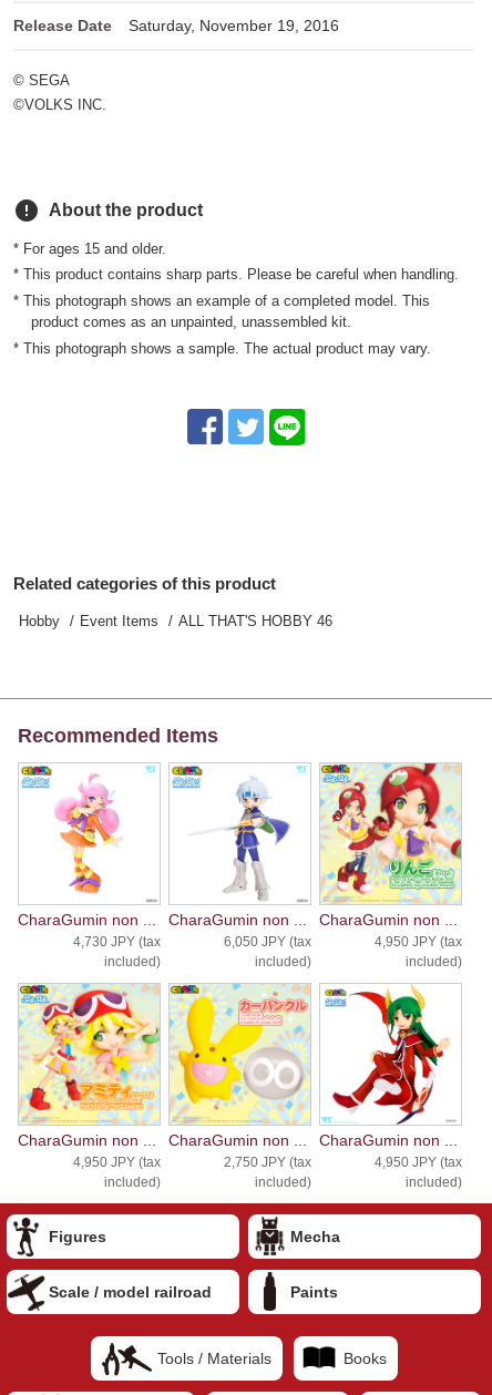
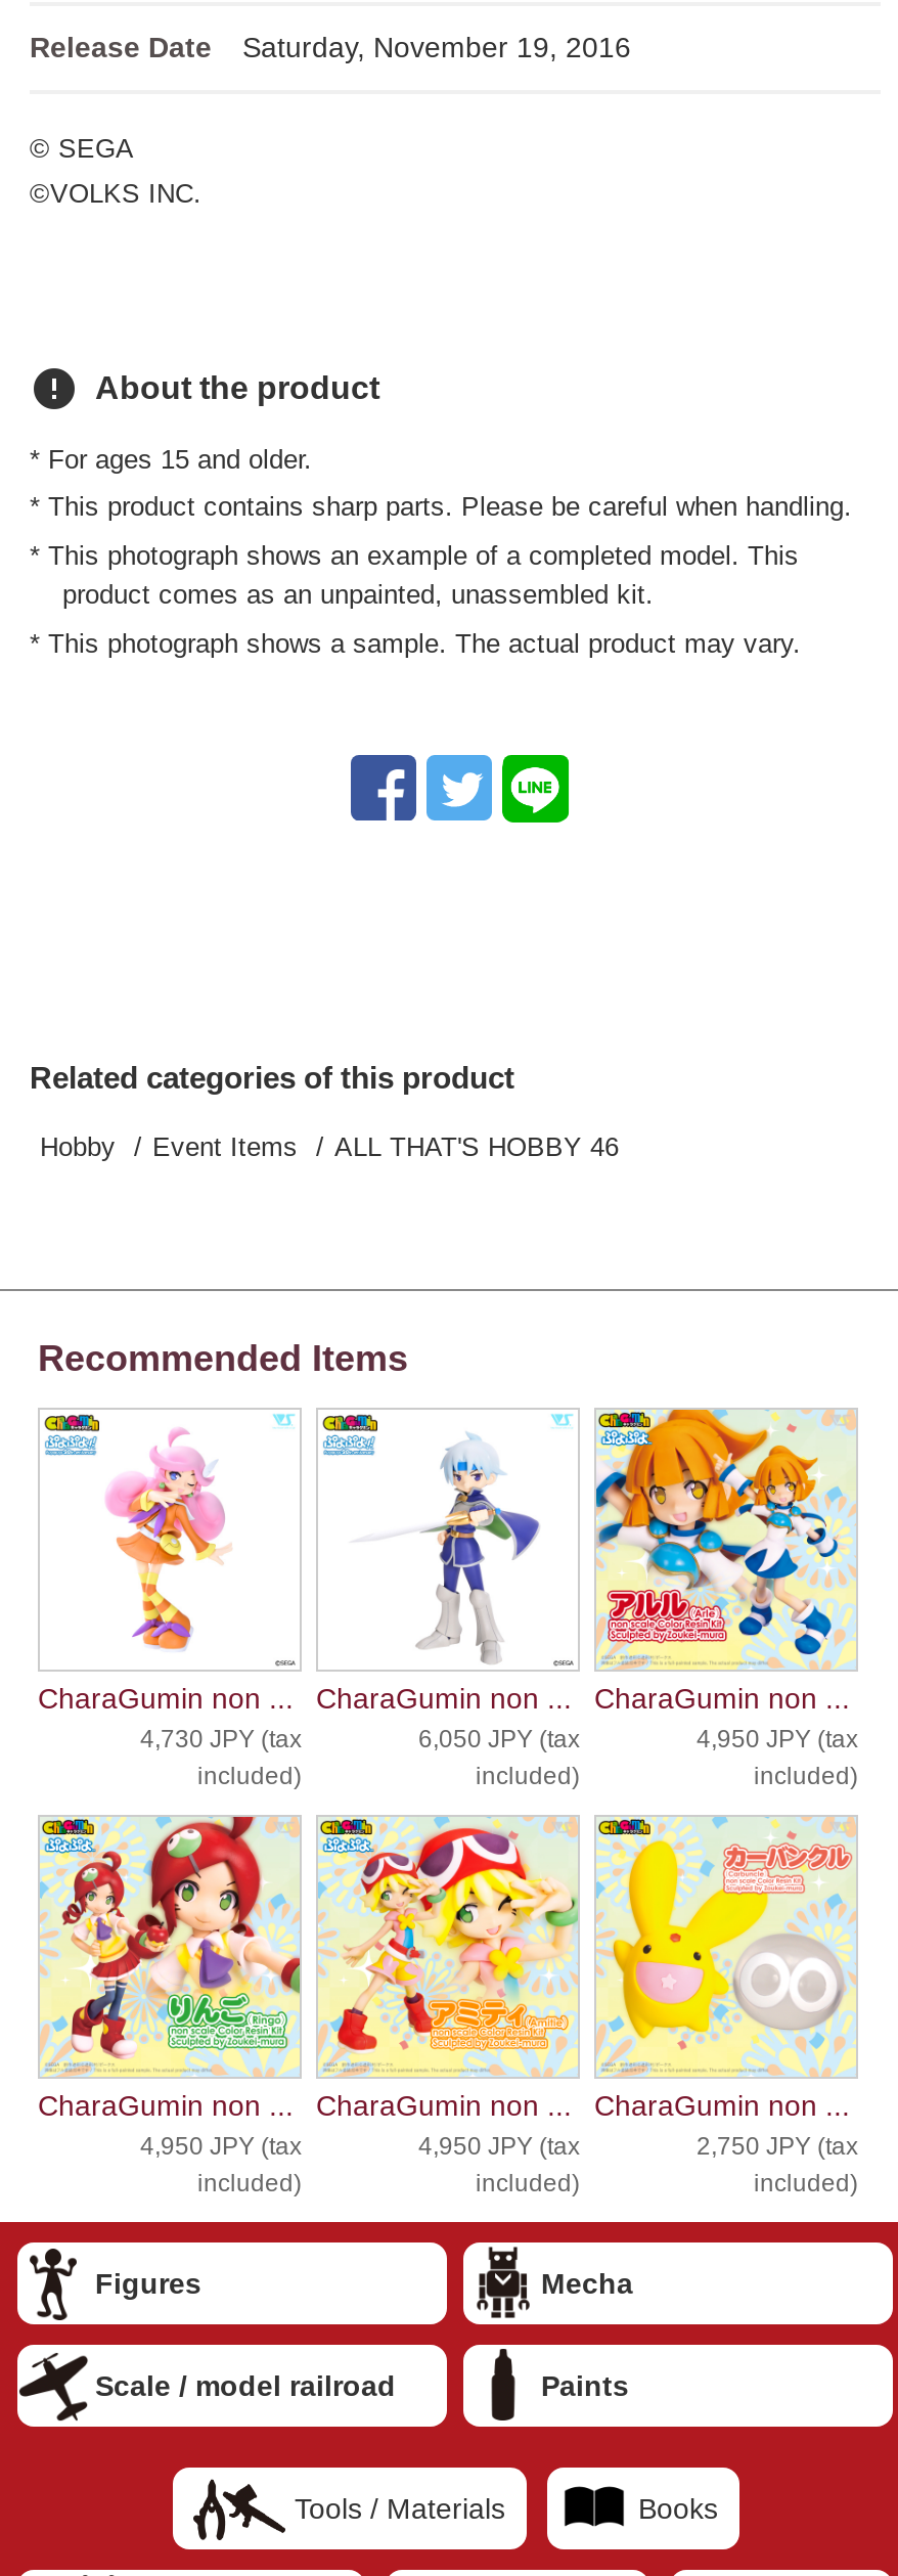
[320,762,462,895] [image] -> [594,1408,856,1657] [image]
[28,984,161,1115] [image] -> [60,1815,302,2060] [image]
[173,989,310,1110] [image] -> [322,1825,580,2052] [image]
[320,984,462,1170] [image] | 4,950 JPY (tax -> [594,1815,858,2161] [image] | 2,750 JPY (tax
[224,1155,311,1170] 2,750 JPY (tax -> [418,2133,580,2161] 4,950 JPY (tax

